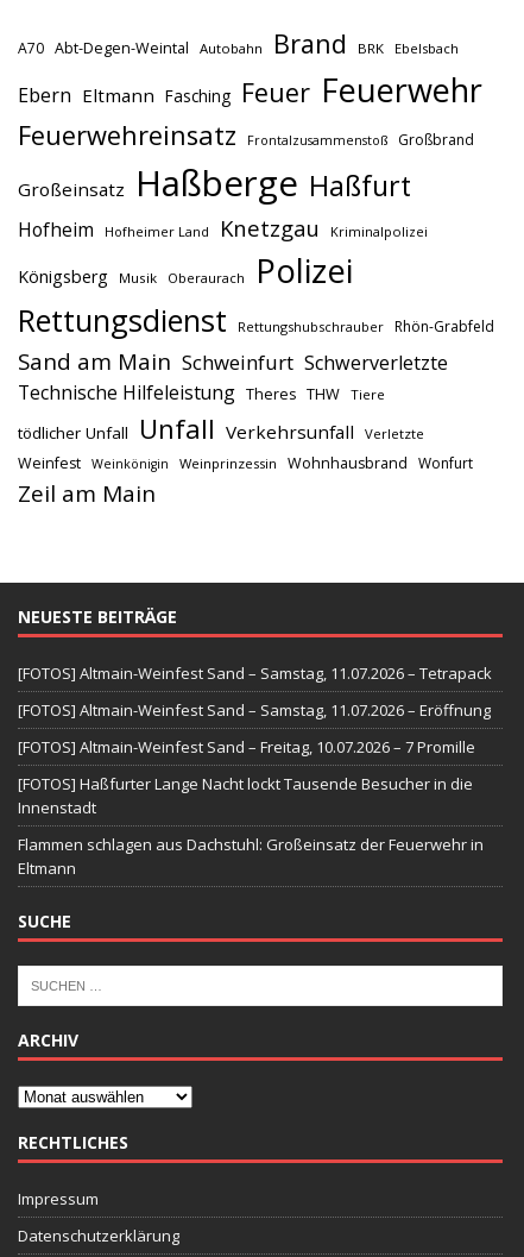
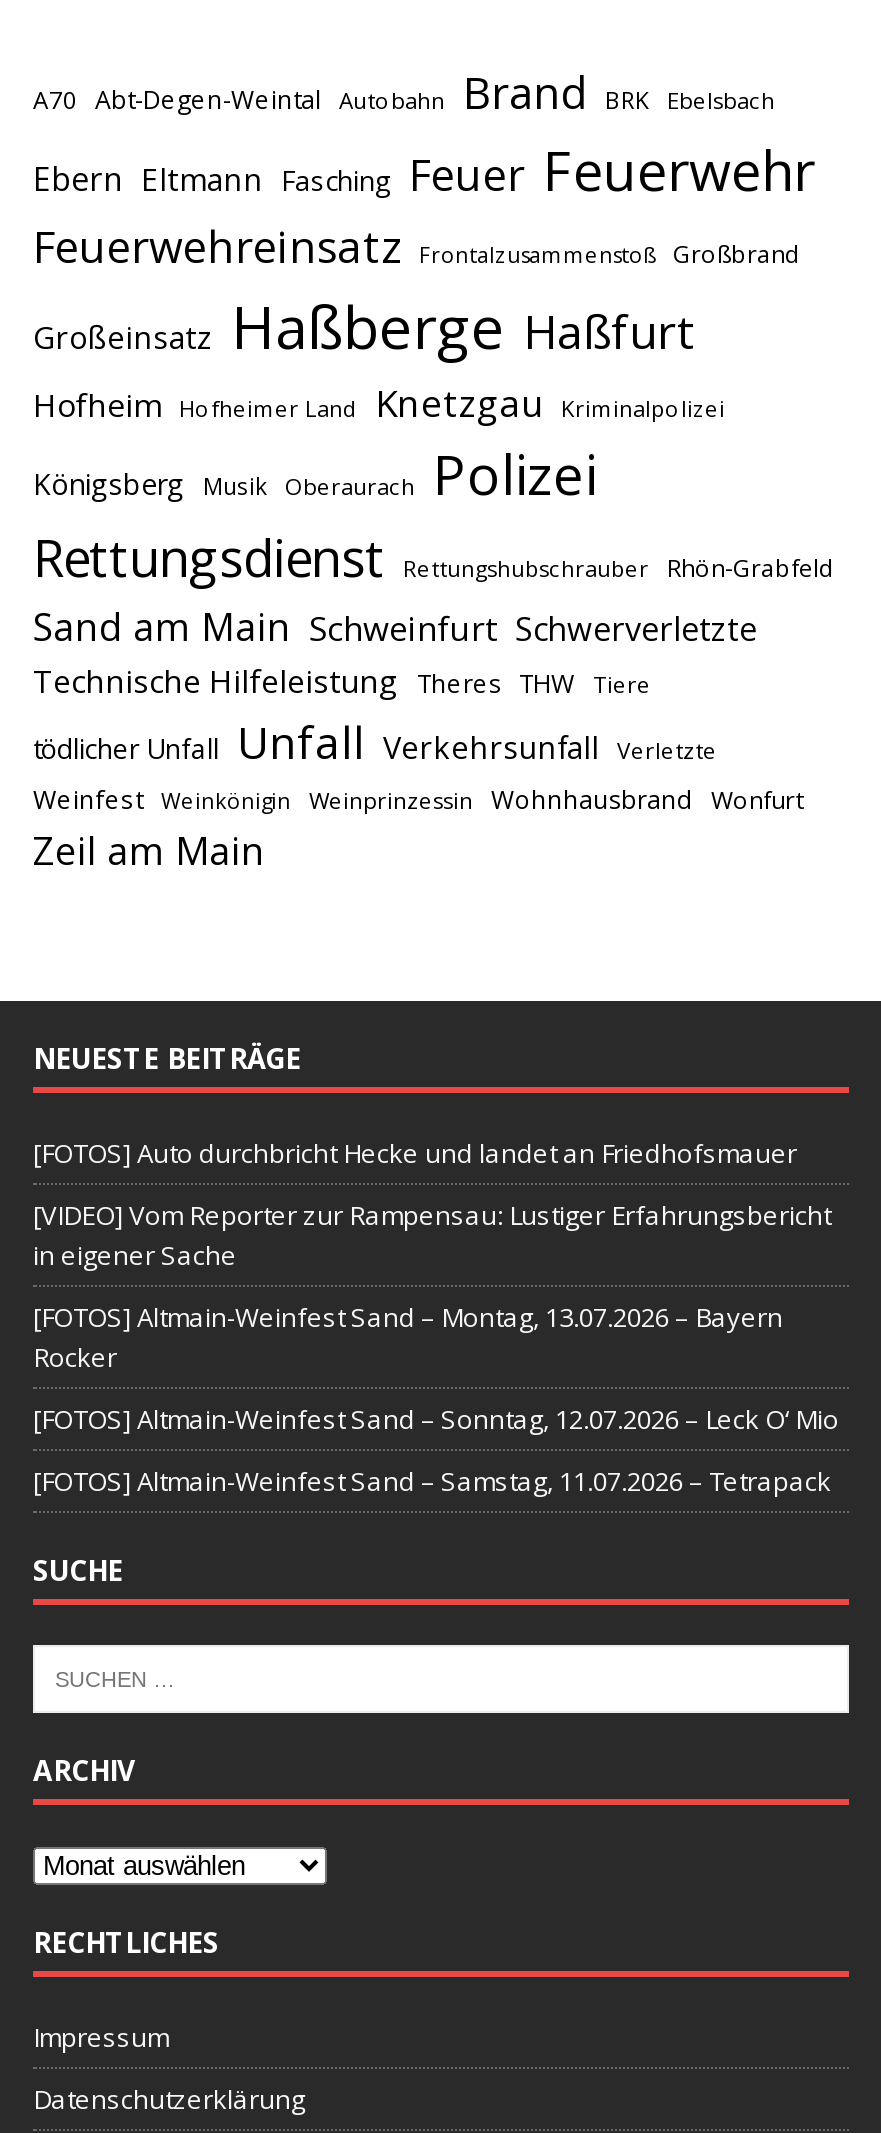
none -> [33,1135,839,1437] [FOTOS] Auto durchbricht Hecke und landet an Friedhofsmauer | [VIDEO] Vom Reporter zur Rampensau: Lustiger Erfahrungsbericht | in eigener Sache | [FOTOS] Altmain-Weinfest Sand – Montag, 13.07.2026 – Bayern | Rocker | [FOTOS] Altmain-Weinfest Sand – Sonntag, 12.07.2026 – Leck O‘ Mio
moved [18,663,492,684] -> [33,1463,831,1499]: [FOTOS] Altmain-Weinfest Sand – Samstag, 11.07.2026 – Tetrapack
[18,700,491,879] [FOTOS] Altmain-Weinfest Sand – Samstag, 11.07.2026 – Eröffnung | [FOTOS] Altmain-Weinfest Sand – Freitag, 10.07.2026 – 7 Promille | [FOTOS] Haßfurter Lange Nacht lockt Tausende Besucher in die | Innenstadt | Flammen schlagen aus Dachstuhl: Großeinsatz der Feuerwehr in | Eltmann -> none

